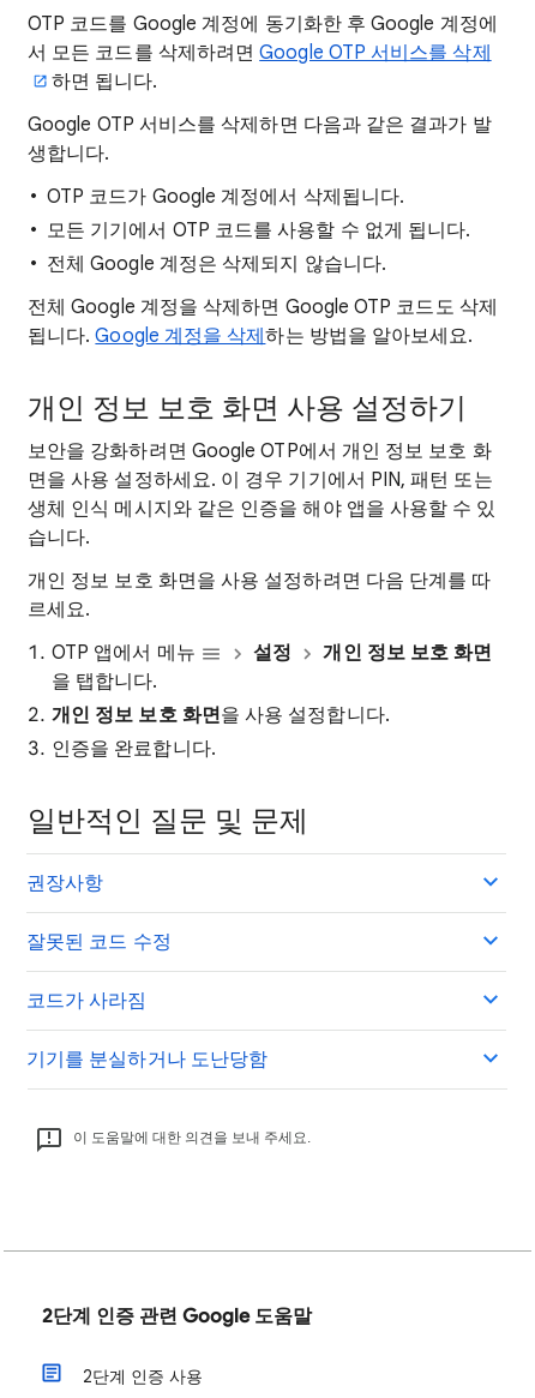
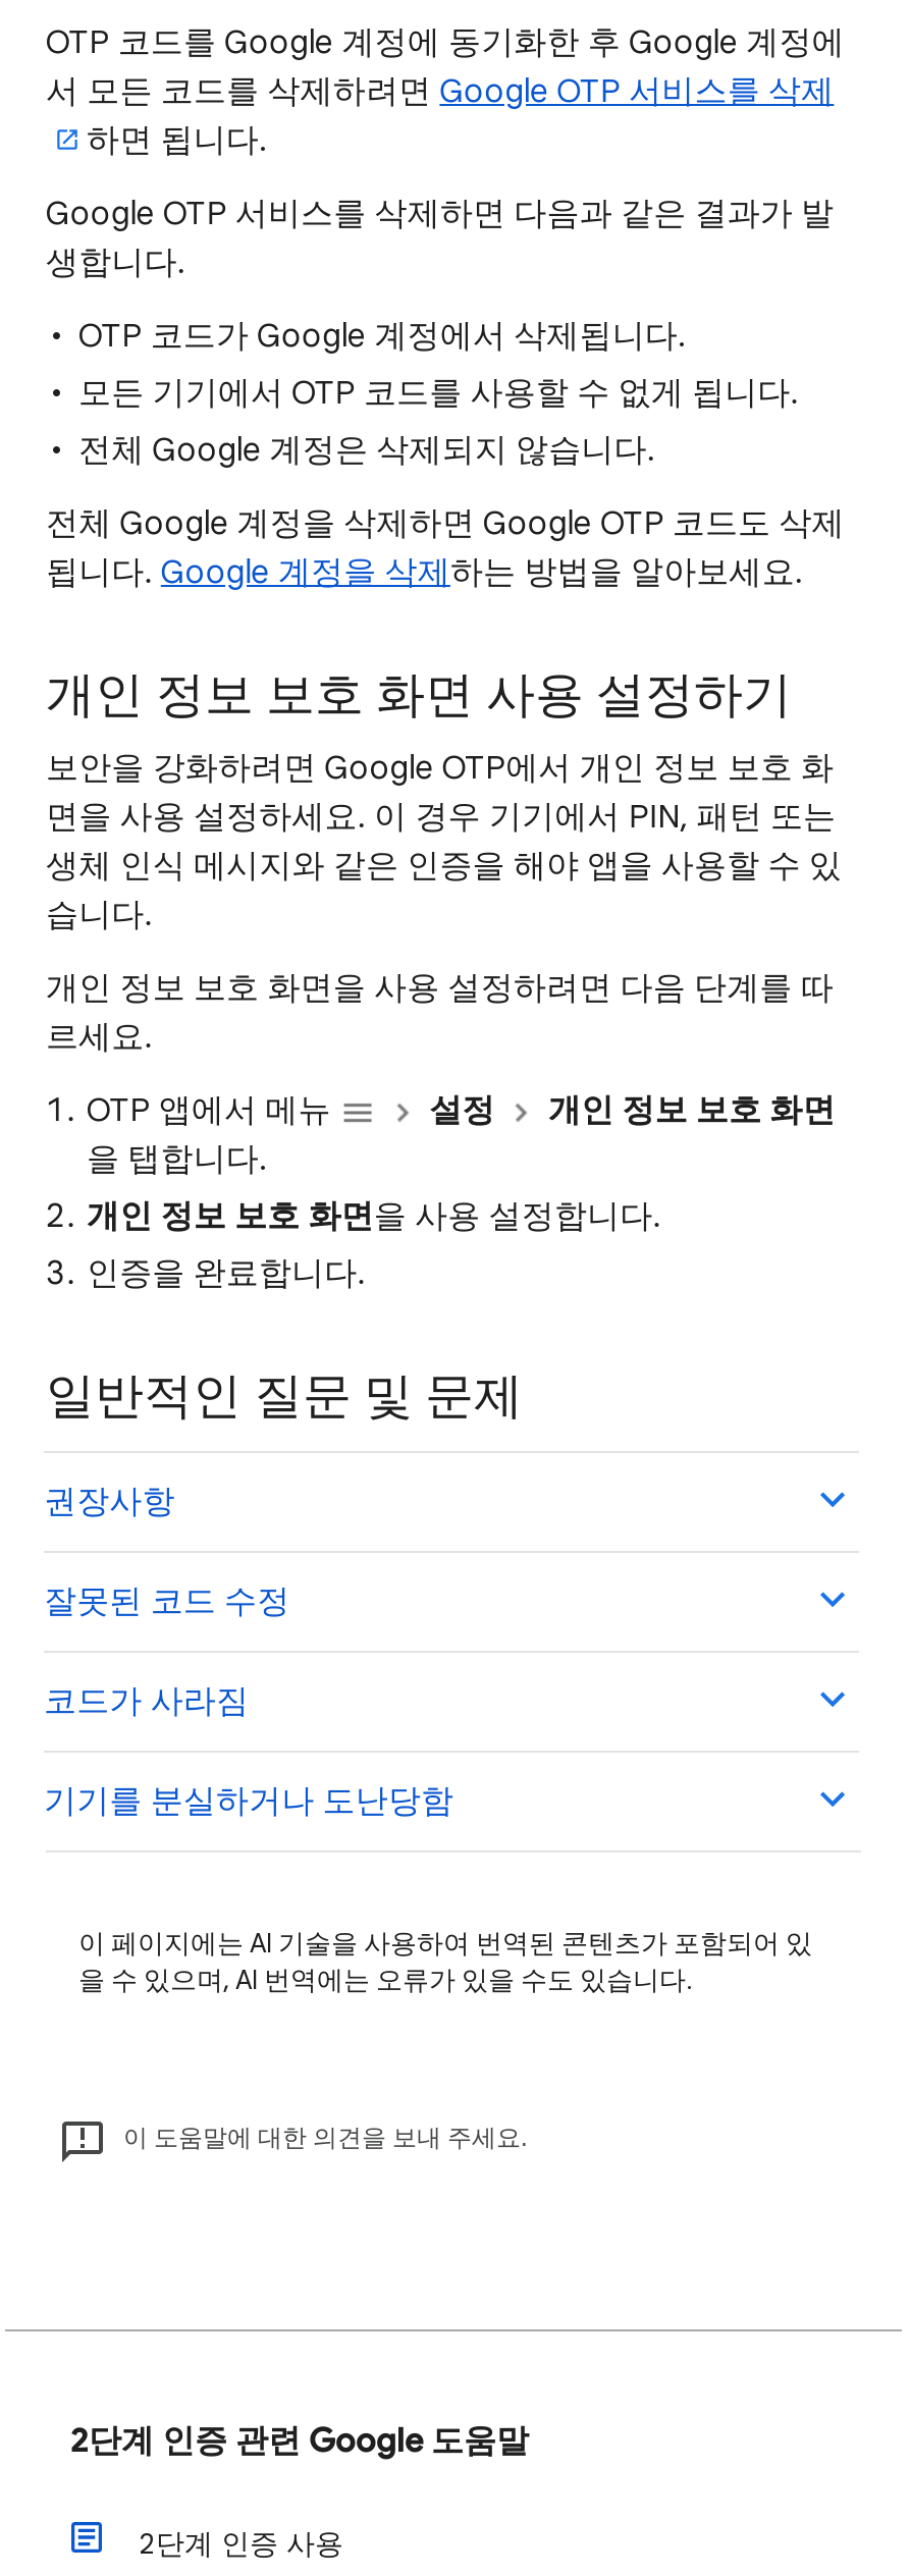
none -> [78,1926,812,1997] 이 페이지에는 AI 기술을 사용하여 번역된 콘텐츠가 포함되어 있 | 을 수 있으며, AI 번역에는 오류가 있을 수도 있습니다.

